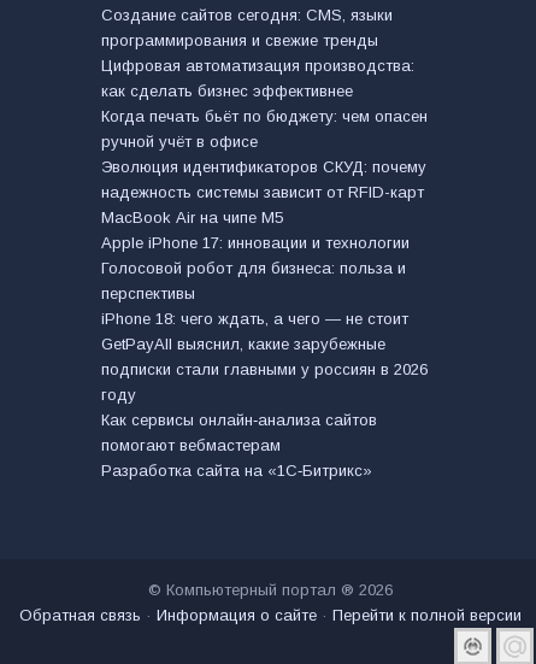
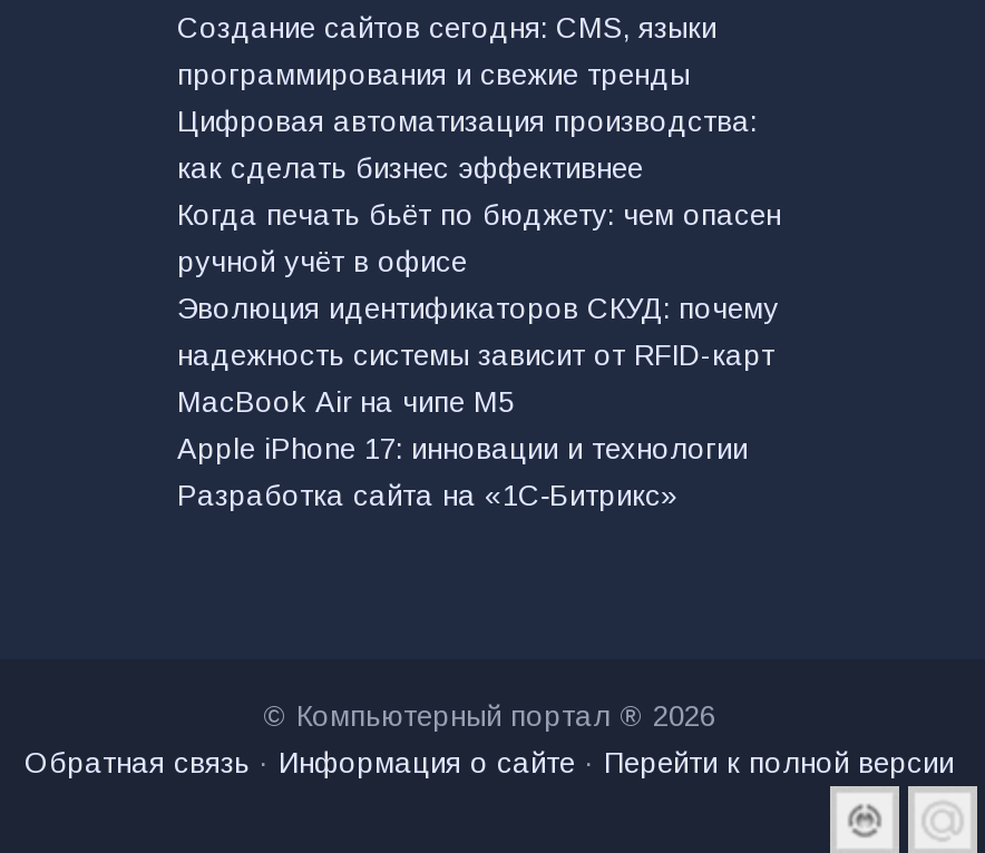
[101,259,428,454] Голосовой робот для бизнеса: польза и | перспективы | iPhone 18: чего ждать, а чего — не стоит | GetPayAll выяснил, какие зарубежные | подписки стали главными у россиян в 2026 | году | Как сервисы онлайн‑анализа сайтов | помогают вебмастерам -> none

